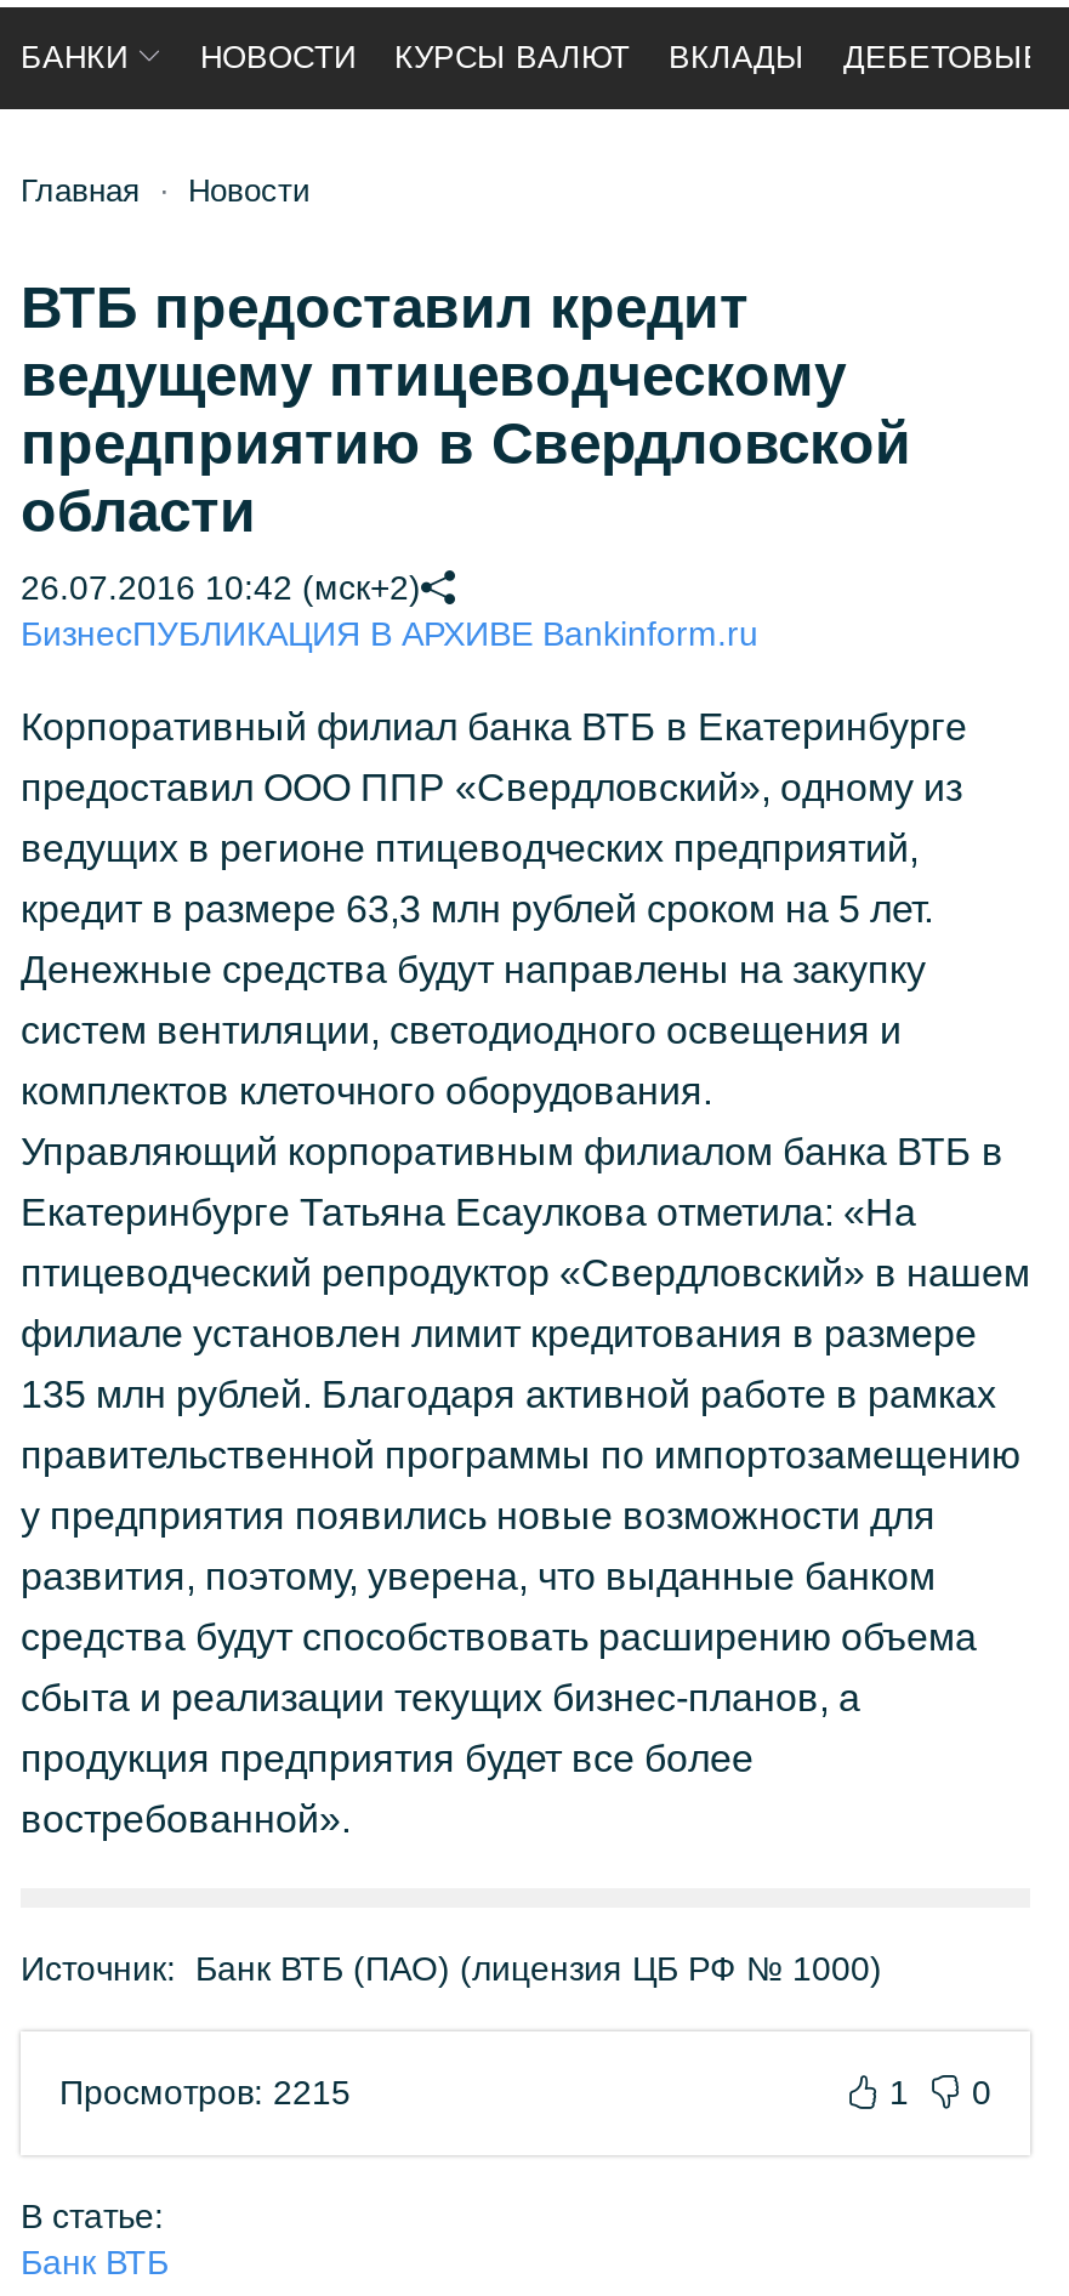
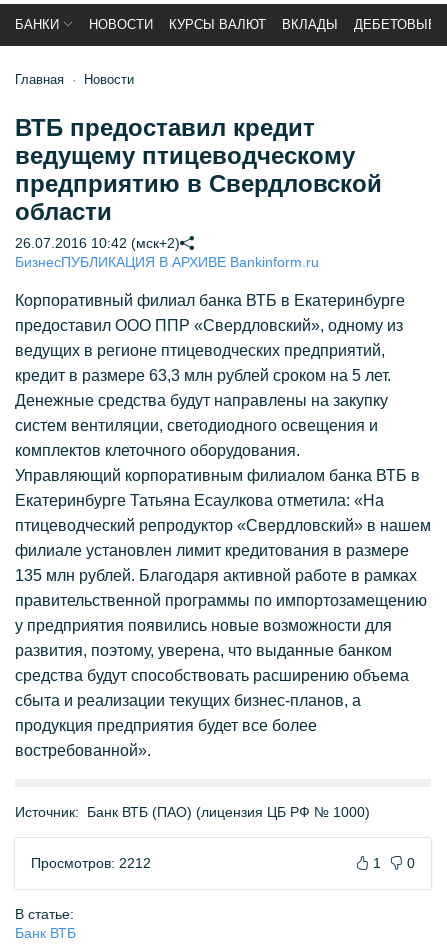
[59,2073,351,2112] Просмотров: 2215 -> [31,855,151,871] Просмотров: 2212

